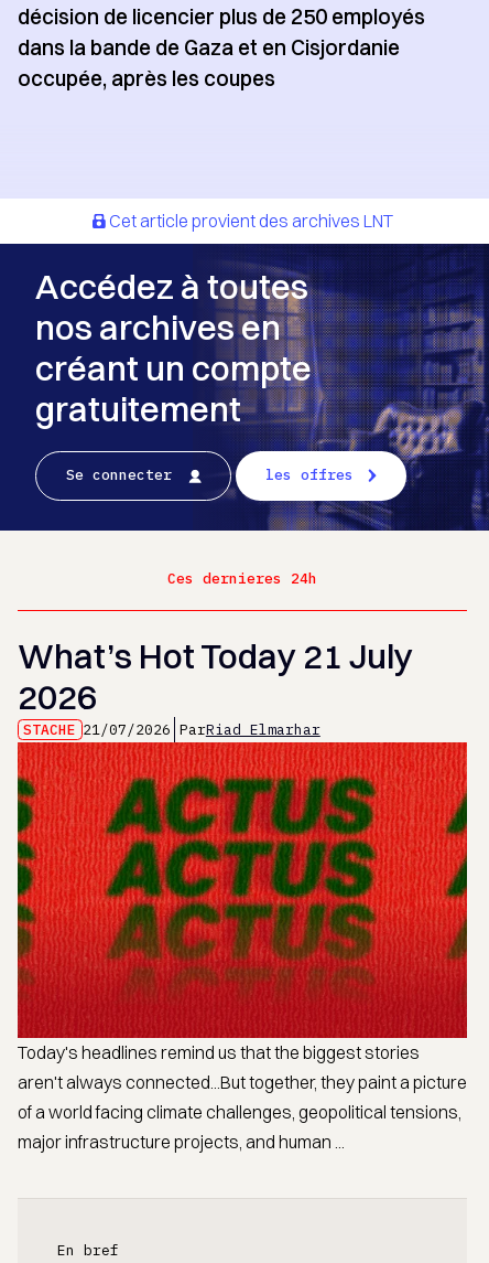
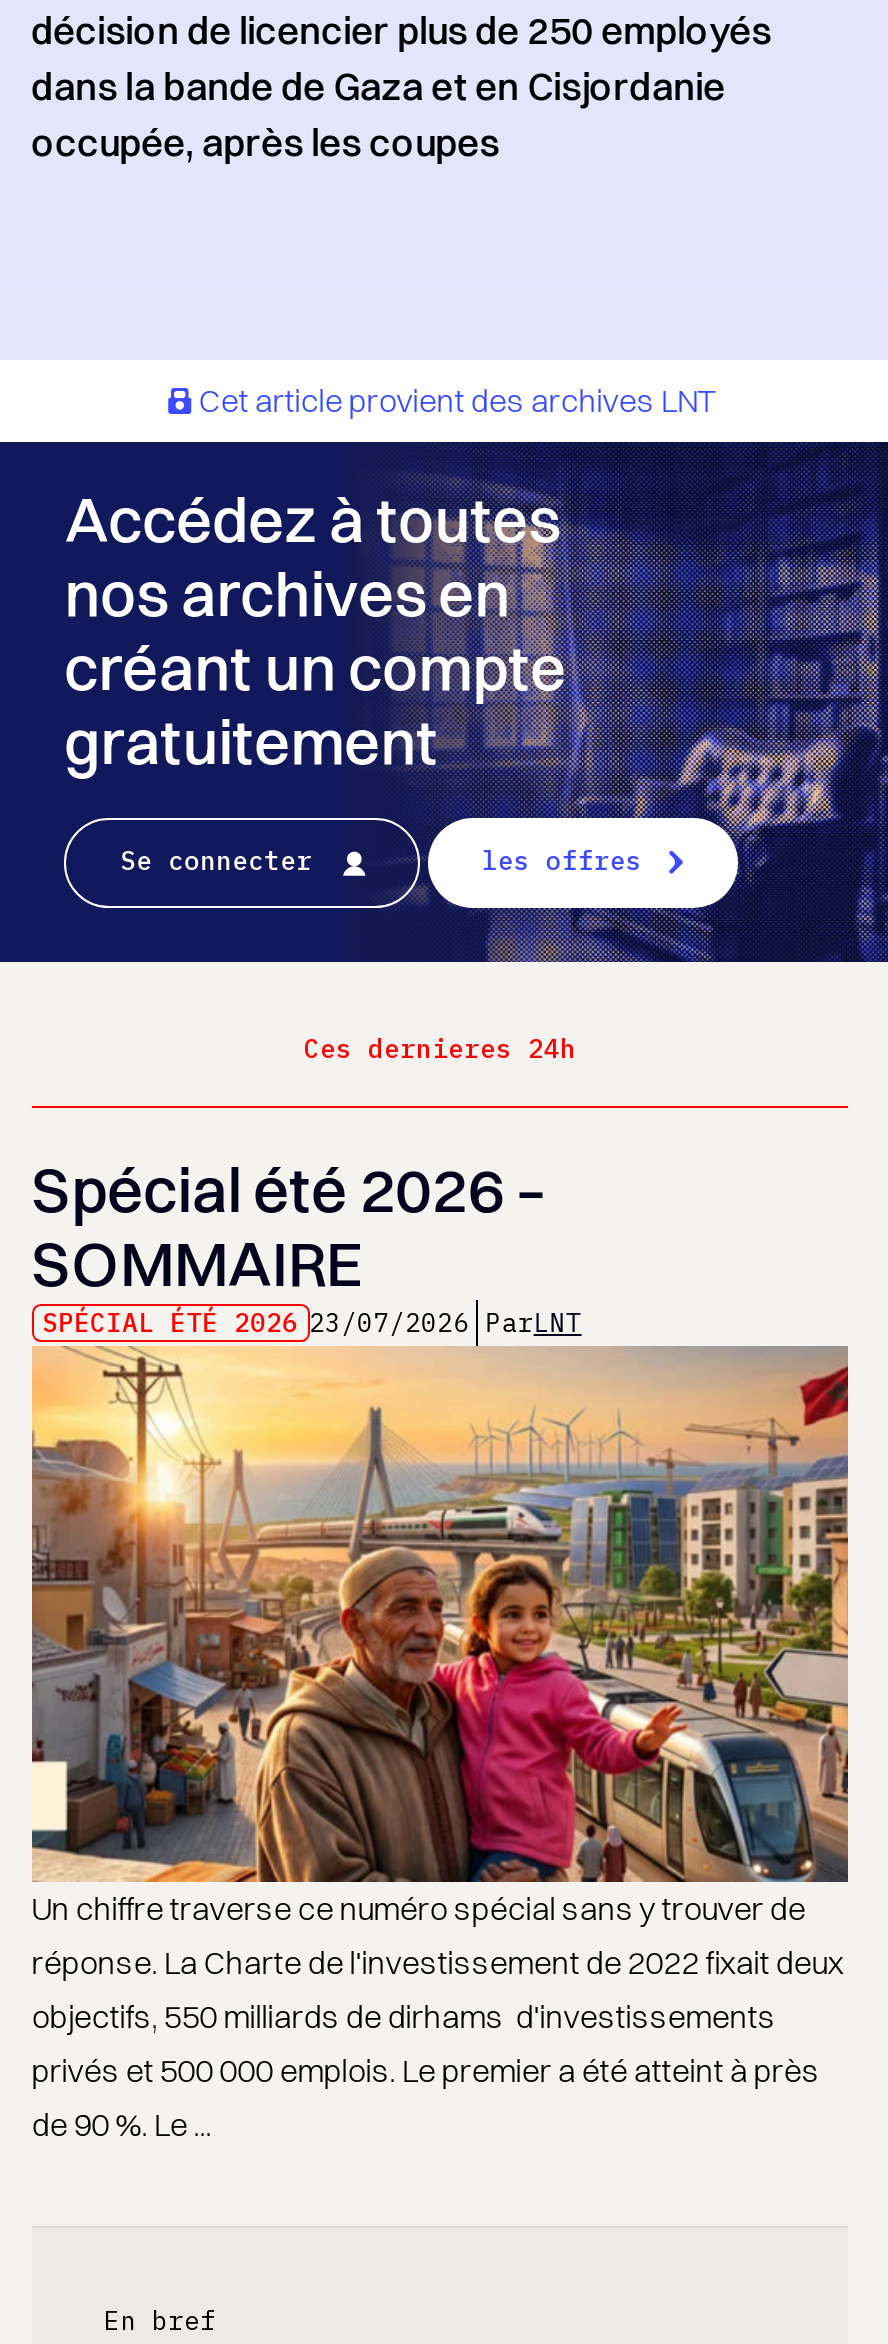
[17,634,413,739] What’s Hot Today 21 July | 2026 | STACHE 21/07/2026 ParRiad Elmarhar -> [31,1150,582,1340] Spécial été 2026 – | SOMMAIRE | SPÉCIAL ÉTÉ 2026 23/07/2026 ParLNT
[17,741,468,1153] [image] | Today's headlines remind us that the biggest stories | aren't always connected...But together, they paint a picture | of a world facing climate challenges, geopolitical tensions, | major infrastructure projects, and human ... -> [30,1346,850,2145] [image] | Un chiffre traverse ce numéro spécial sans y trouver de | réponse. La Charte de l'investissement de 2022 fixait deux | objectifs, 550 milliards de dirhams d'investissements | privés et 500 000 emplois. Le premier a été atteint à près | de 90 %. Le ...

